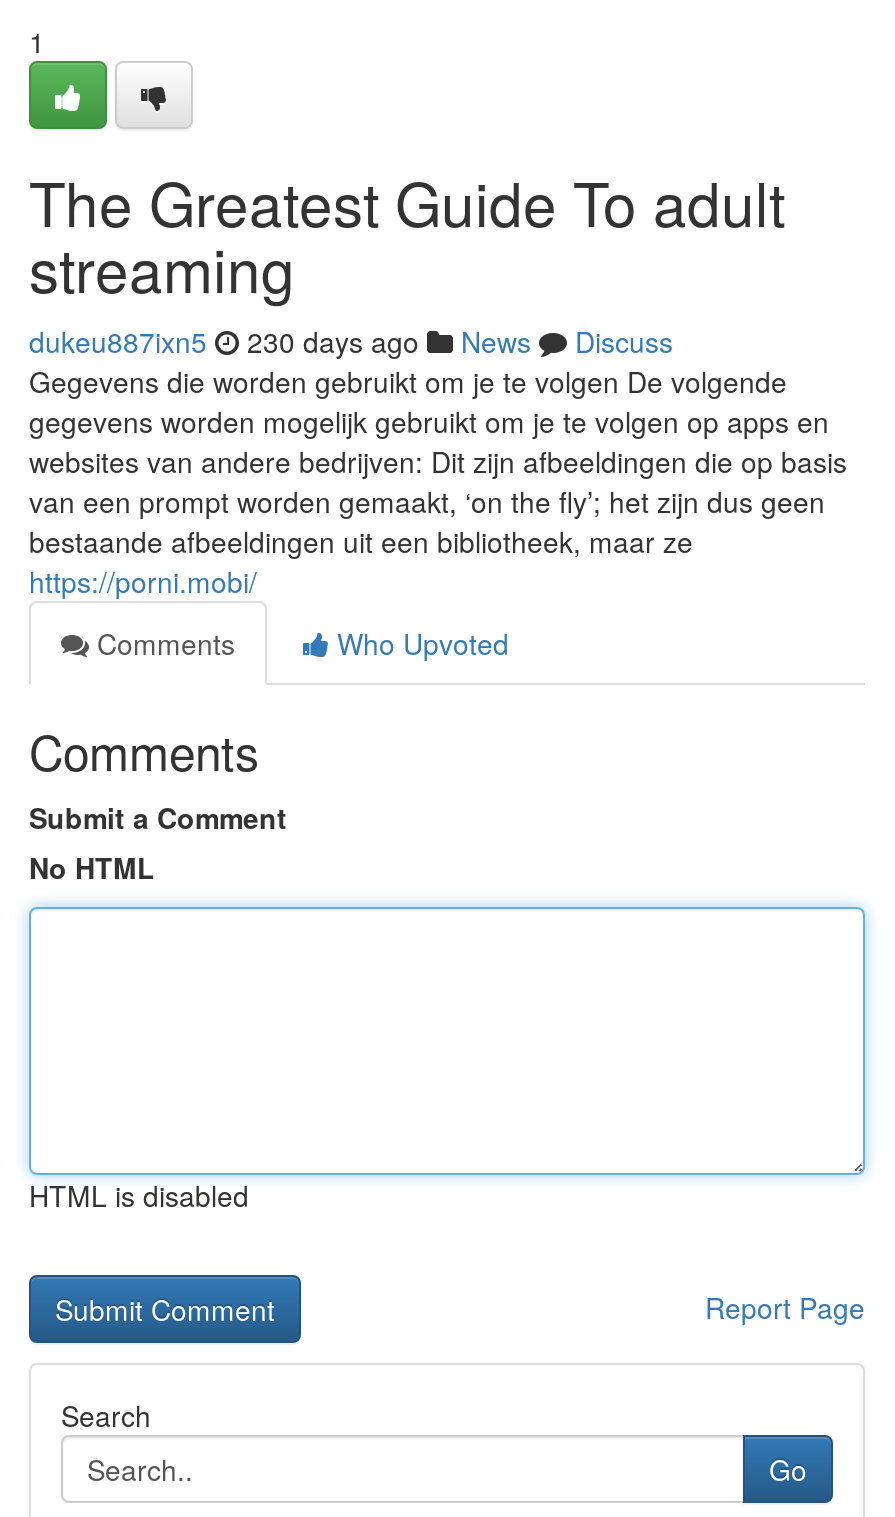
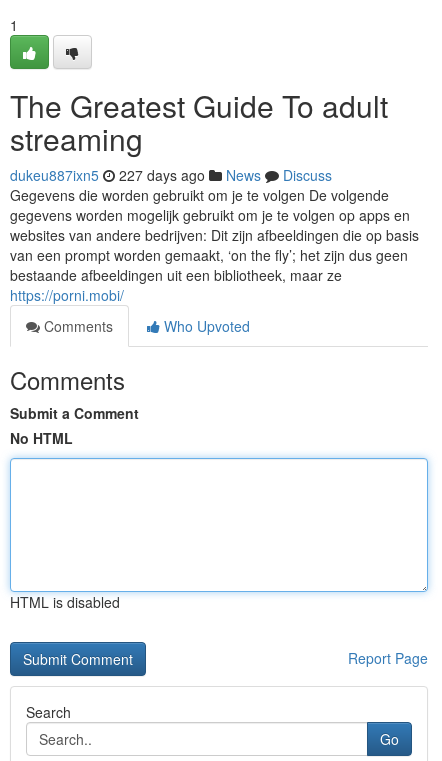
[29,321,673,361] dukeu887ixn5 230 days ago News Discuss -> [10,165,332,185] dukeu887ixn5 227 days ago News Discuss

